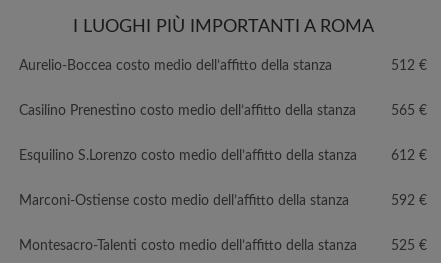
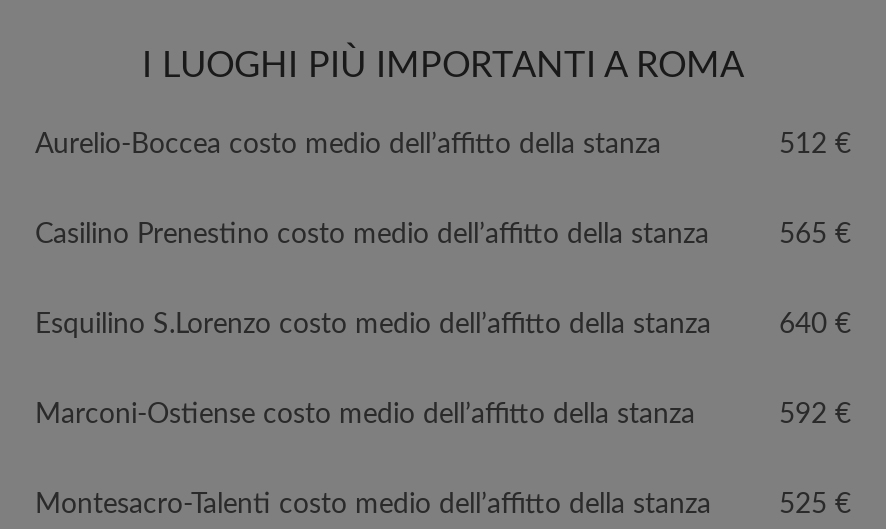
[391,149,427,163] 612 € -> [779,312,851,340] 640 €

